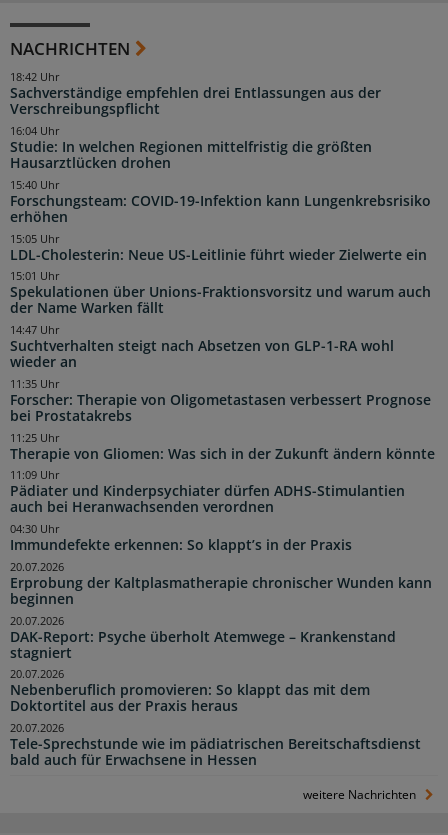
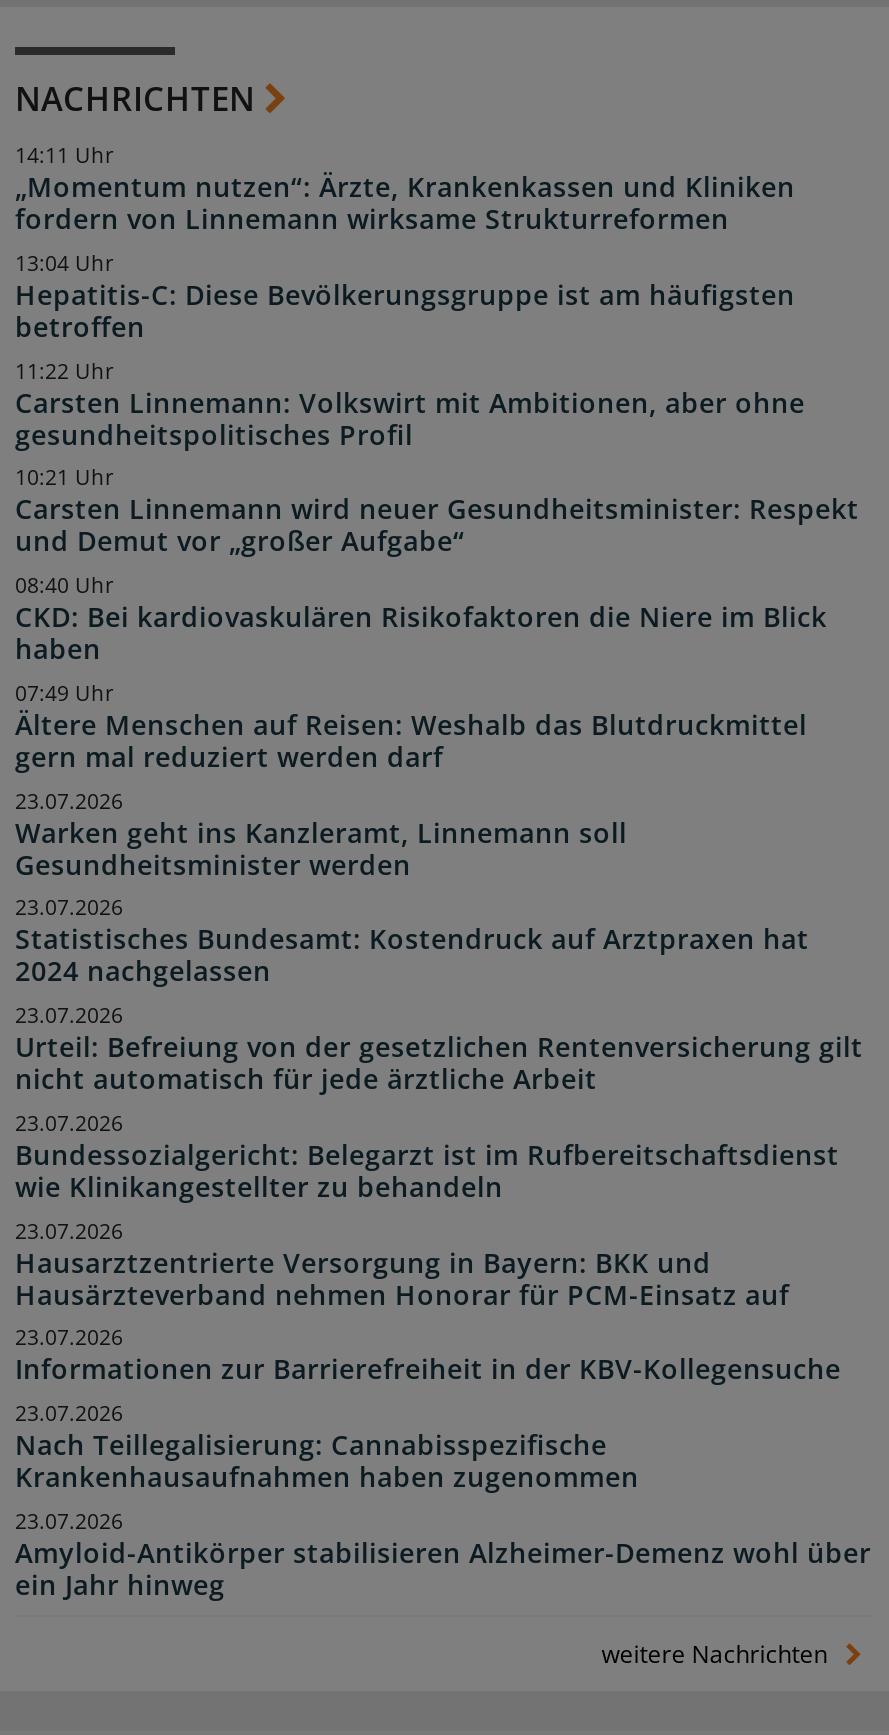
[10,70,60,84] 18:42 Uhr -> [15,142,115,170] 14:11 Uhr
[10,84,381,118] Sachverständige empfehlen drei Entlassungen aus der | Verschreibungspflicht -> [15,170,795,238] „Momentum nutzen“: Ärzte, Krankenkassen und Kliniken | fordern von Linnemann wirksame Strukturreformen
[10,124,60,138] 16:04 Uhr -> [15,249,115,277] 13:04 Uhr
[10,138,372,172] Studie: In welchen Regionen mittelfristig die größten | Hausarztlücken drohen -> [15,277,795,345] Hepatitis-C: Diese Bevölkerungsgruppe ist am häufigsten | betroffen
[10,178,60,192] 15:40 Uhr -> [15,357,115,385] 11:22 Uhr
[10,192,431,226] Forschungsteam: COVID-19-Infektion kann Lungenkrebsrisiko | erhöhen -> [15,385,805,453] Carsten Linnemann: Volkswirt mit Ambitionen, aber ohne | gesundheitspolitisches Profil
[10,232,60,246] 15:05 Uhr -> [15,464,115,492] 10:21 Uhr
[10,246,427,264] LDL-Cholesterin: Neue US-Leitlinie führt wieder Zielwerte ein -> [15,492,859,560] Carsten Linnemann wird neuer Gesundheitsminister: Respekt | und Demut vor „großer Aufgabe“
[10,269,60,283] 15:01 Uhr -> [15,572,115,600] 08:40 Uhr
[10,283,431,317] Spekulationen über Unions-Fraktionsvorsitz und warum auch | der Name Warken fällt -> [15,600,827,668] CKD: Bei kardiovaskulären Risikofaktoren die Niere im Blick | haben
[10,323,60,337] 14:47 Uhr -> [15,679,115,707] 07:49 Uhr
[10,337,394,371] Suchtverhalten steigt nach Absetzen von GLP-1-RA wohl | wieder an -> [15,707,807,775] Ältere Menschen auf Reisen: Weshalb das Blutdruckmittel | gern mal reduziert werden darf
[10,377,60,391] 11:35 Uhr -> [15,787,123,815] 23.07.2026
[10,391,431,425] Forscher: Therapie von Oligometastasen verbessert Prognose | bei Prostatakrebs -> [15,815,627,883] Warken geht ins Kanzleramt, Linnemann soll | Gesundheitsminister werden
[10,431,60,445] 11:25 Uhr -> [15,894,123,922] 23.07.2026
[10,445,435,463] Therapie von Gliomen: Was sich in der Zukunft ändern könnte -> [15,922,809,990] Statistisches Bundesamt: Kostendruck auf Arztpraxen hat | 2024 nachgelassen
[10,468,60,482] 11:09 Uhr -> [15,1002,123,1030] 23.07.2026
[10,482,405,516] Pädiater und Kinderpsychiater dürfen ADHS-Stimulantien | auch bei Heranwachsenden verordnen -> [15,1030,863,1098] Urteil: Befreiung von der gesetzlichen Rentenversicherung gilt | nicht automatisch für jede ärztliche Arbeit
[10,522,60,536] 04:30 Uhr -> [15,1109,123,1137] 23.07.2026
[10,536,352,554] Immundefekte erkennen: So klappt’s in der Praxis -> [15,1137,839,1205] Bundessozialgericht: Belegarzt ist im Rufbereitschaftsdienst | wie Klinikangestellter zu behandeln
[10,560,64,574] 20.07.2026 -> [15,1217,123,1245] 23.07.2026
[10,574,432,608] Erprobung der Kaltplasmatherapie chronischer Wunden kann | beginnen -> [15,1245,789,1313] Hausarztzentrierte Versorgung in Bayern: BKK und | Hausärzteverband nehmen Honorar für PCM-Einsatz auf
[10,614,64,628] 20.07.2026 -> [15,1324,123,1352] 23.07.2026
[10,628,396,662] DAK-Report: Psyche überholt Atemwege – Krankenstand | stagniert -> [15,1352,841,1388] Informationen zur Barrierefreiheit in der KBV-Kollegensuche
[10,667,64,681] 20.07.2026 -> [15,1400,123,1428] 23.07.2026
[10,681,370,715] Nebenberuflich promovieren: So klappt das mit dem | Doktortitel aus der Praxis heraus -> [15,1428,639,1496] Nach Teillegalisierung: Cannabisspezifische | Krankenhausaufnahmen haben zugenommen
[10,721,64,735] 20.07.2026 -> [15,1507,123,1535] 23.07.2026
[10,735,421,769] Tele-Sprechstunde wie im pädiatrischen Bereitschaftsdienst | bald auch für Erwachsene in Hessen -> [15,1535,871,1603] Amyloid-Antikörper stabilisieren Alzheimer-Demenz wohl über | ein Jahr hinweg

